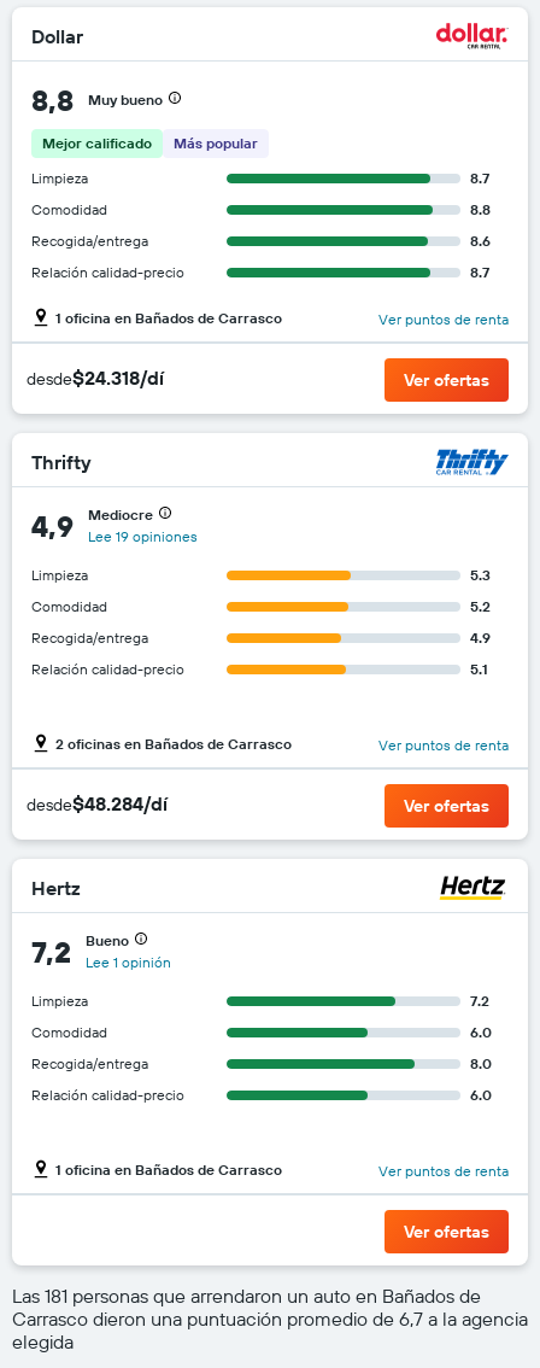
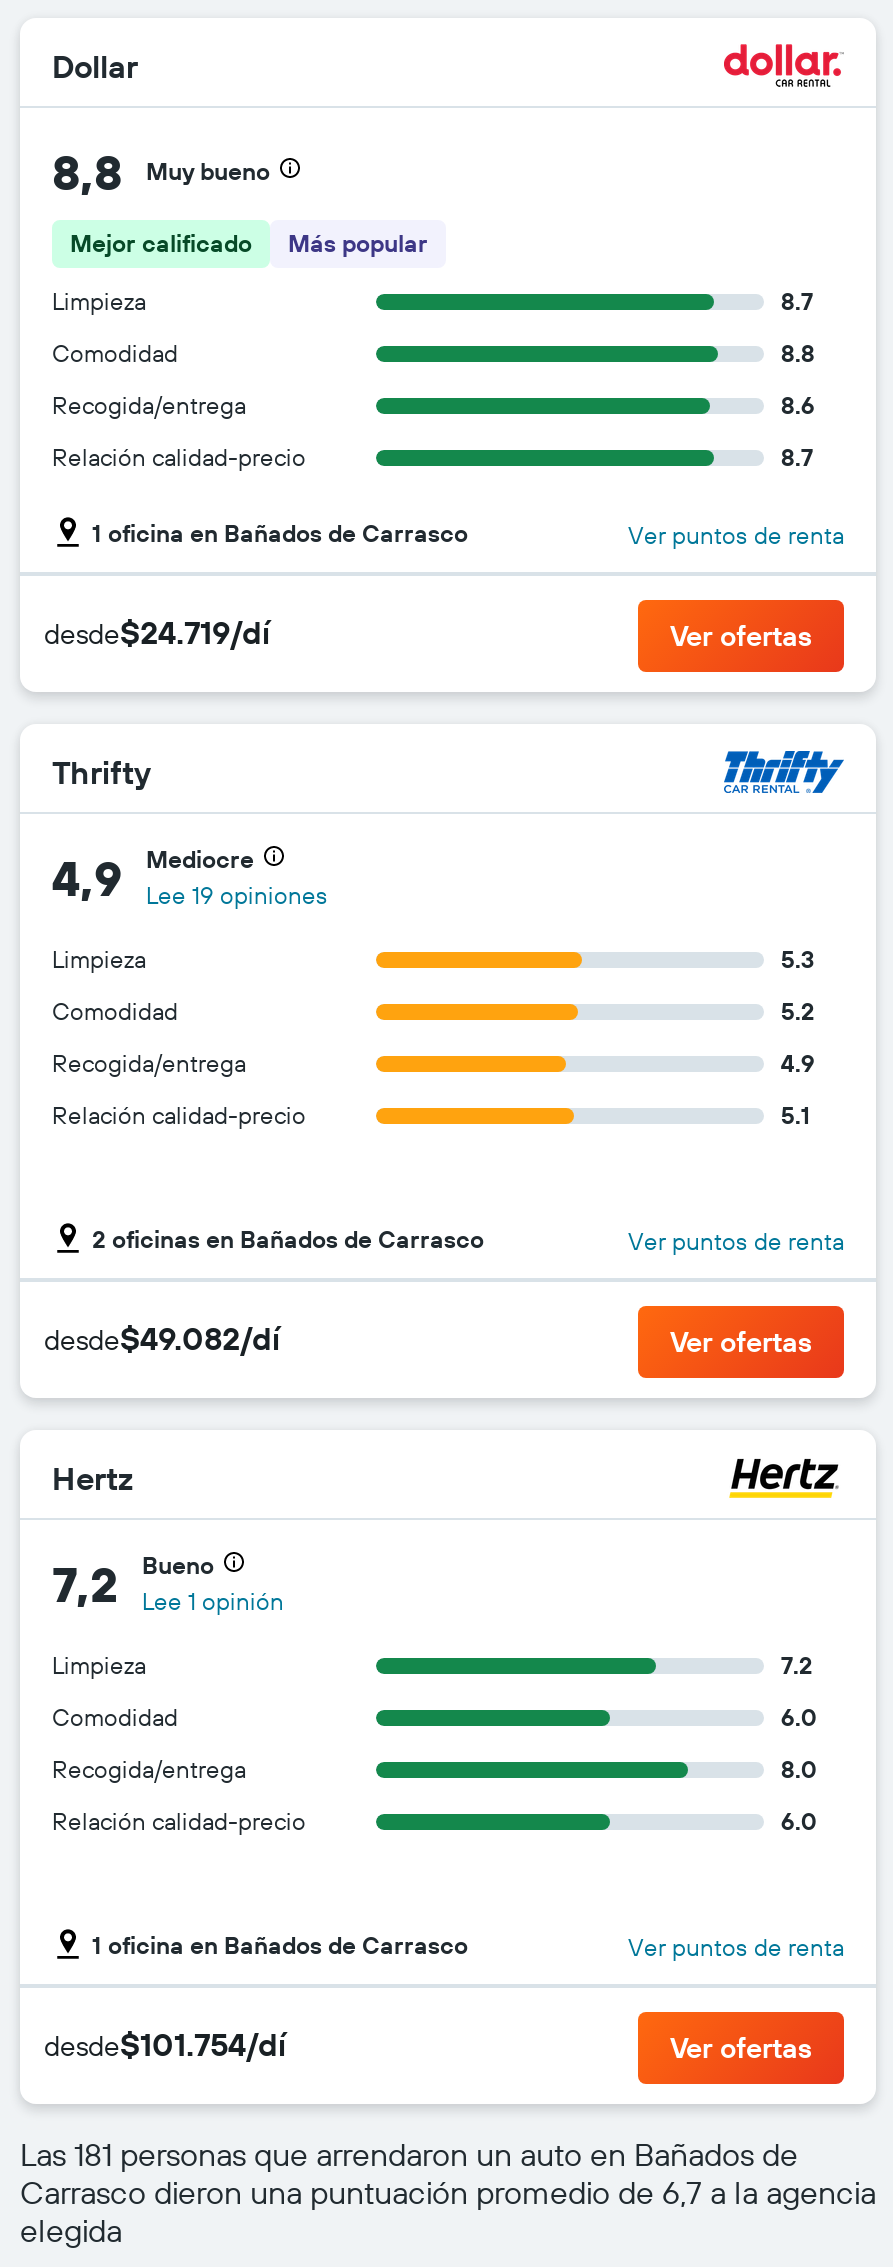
[27,365,164,389] desde$24.318/dí -> [44,611,270,651] desde$24.719/dí
[27,791,168,815] desde$48.284/dí -> [44,1317,280,1357] desde$49.082/dí
none -> [44,2023,286,2063] desde$101.754/dí

